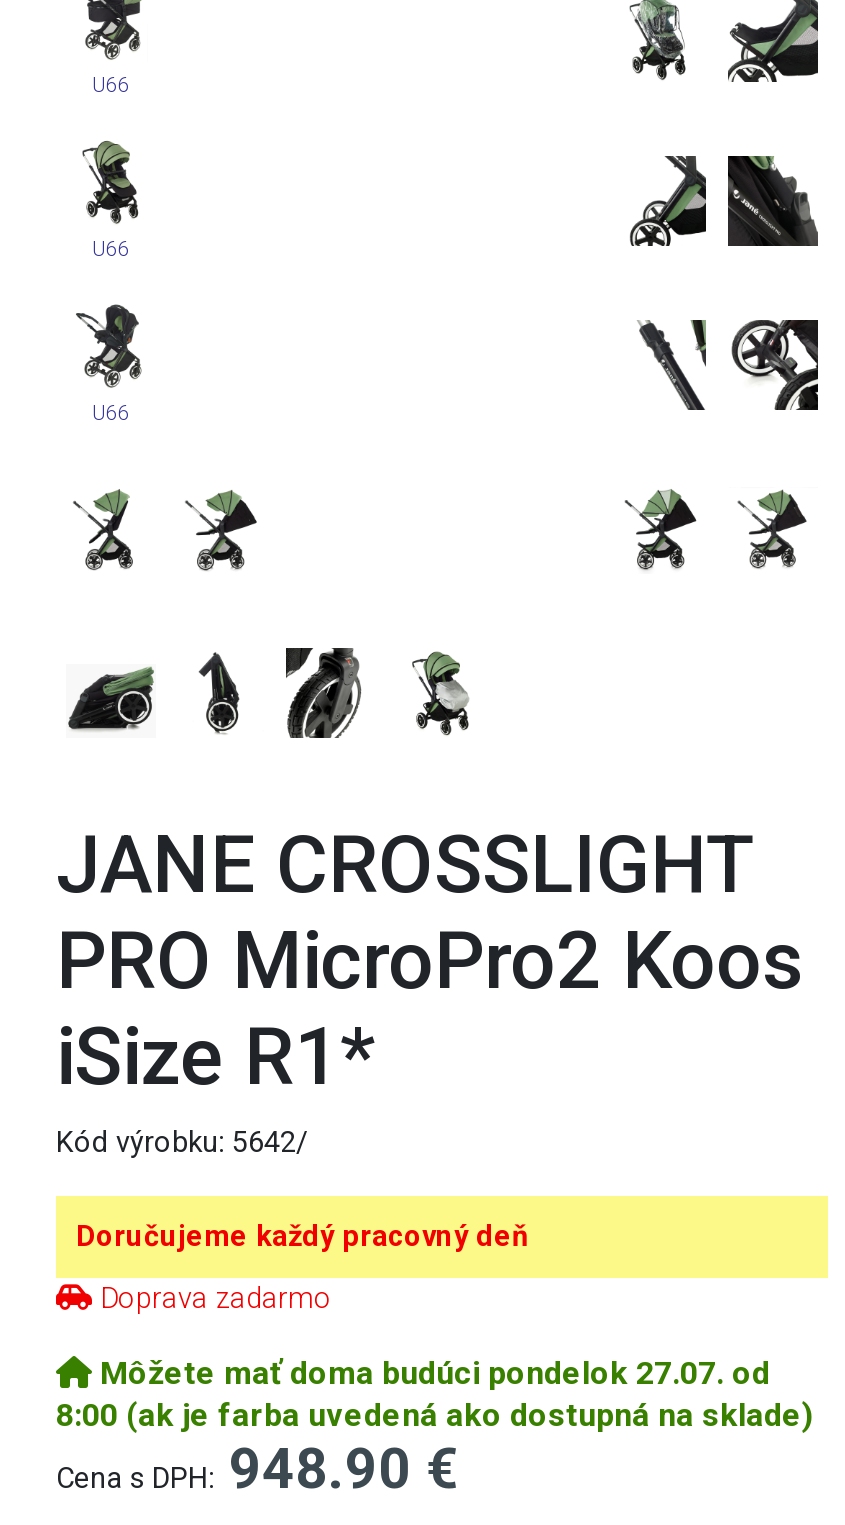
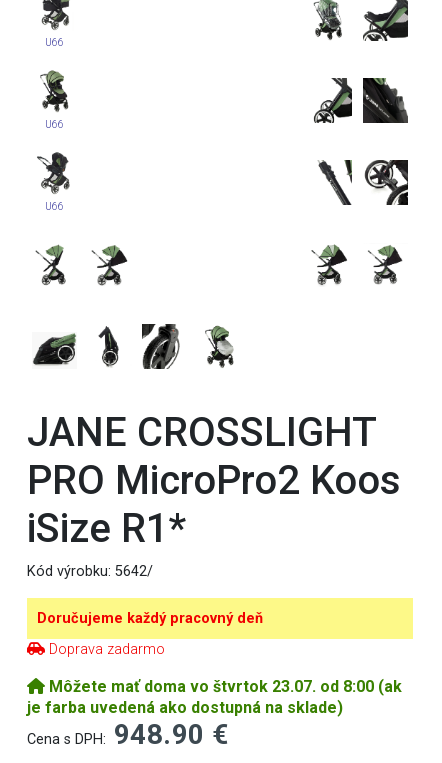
[56,1354,814,1434] Môžete mať doma budúci pondelok 27.07. od | 8:00 (ak je farba uvedená ako dostupná na sklade) -> [27,677,402,717] Môžete mať doma vo štvrtok 23.07. od 8:00 (ak | je farba uvedená ako dostupná na sklade)

